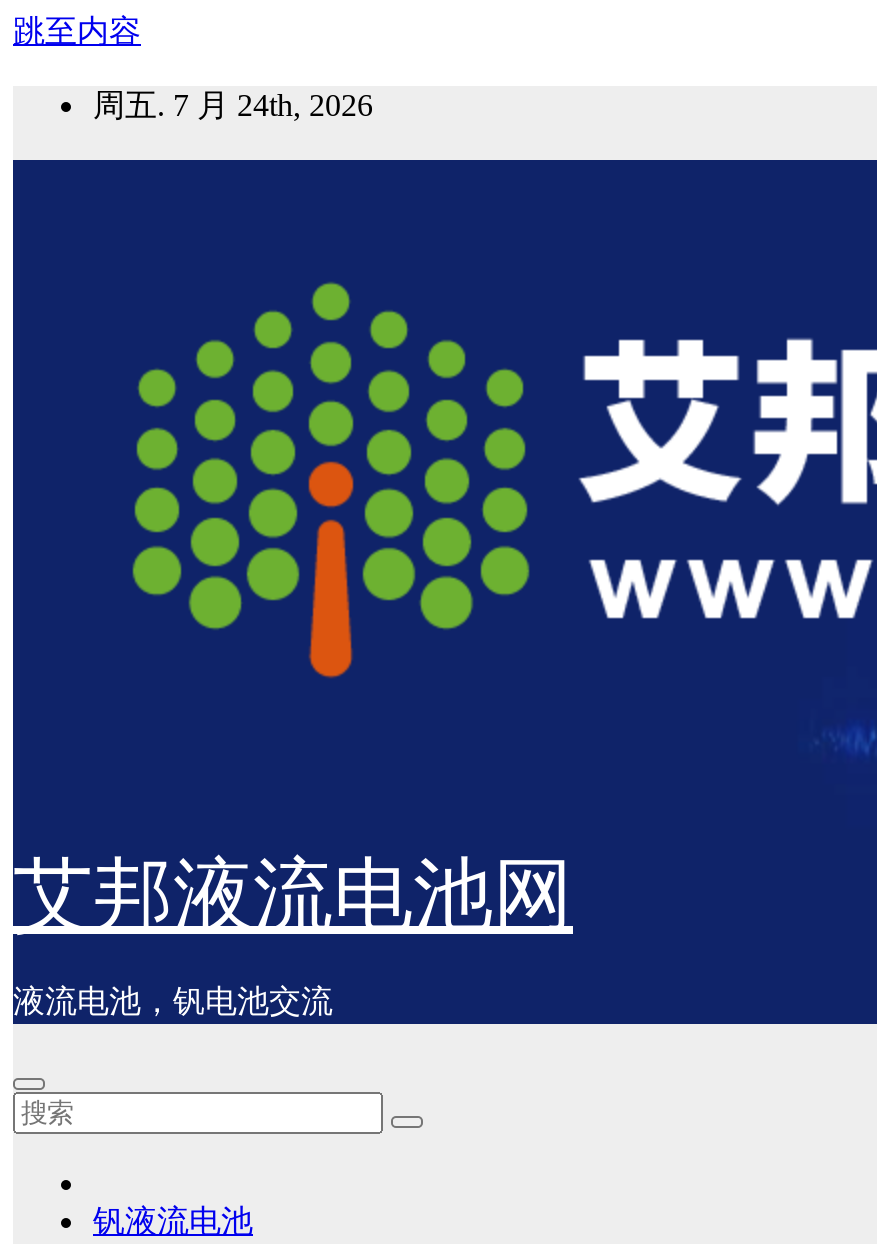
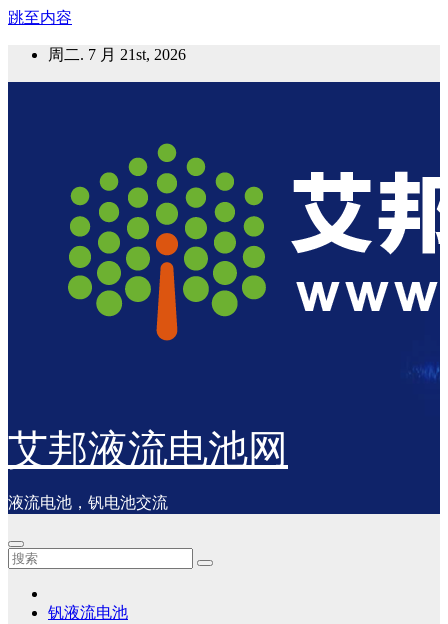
[93,88,373,122] 周五. 7 月 24th, 2026 -> [48,46,186,63] 周二. 7 月 21st, 2026

